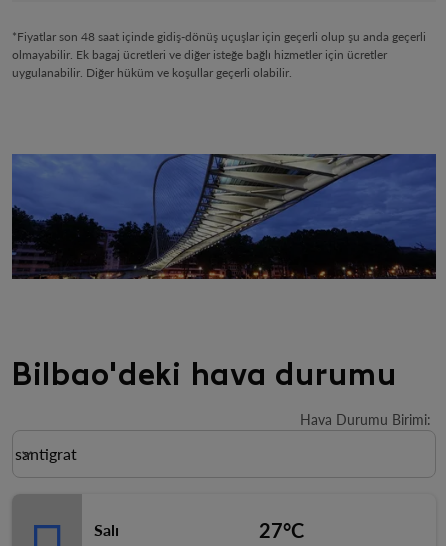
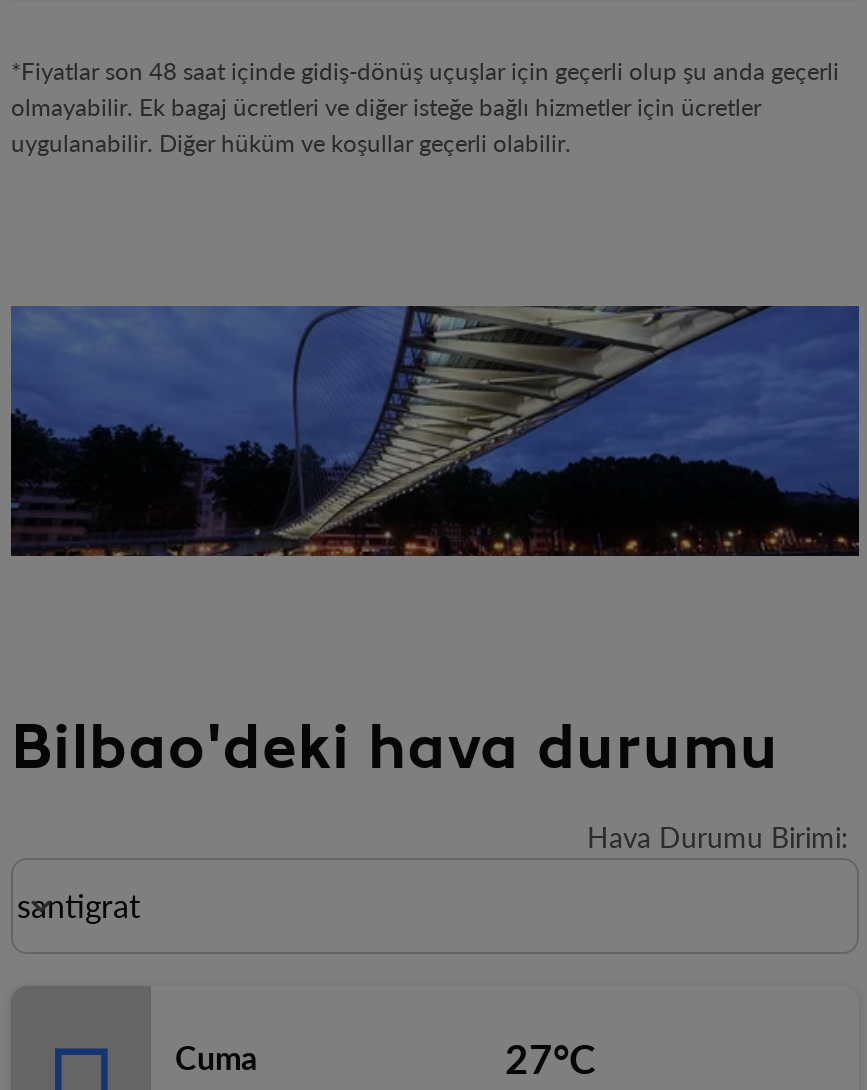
[94,520,119,539] Salı -> [175,1038,257,1076] Cuma

